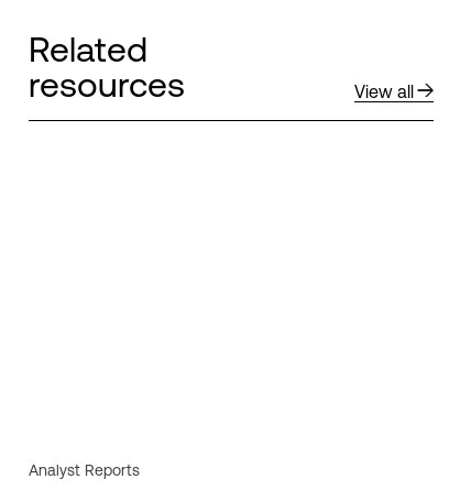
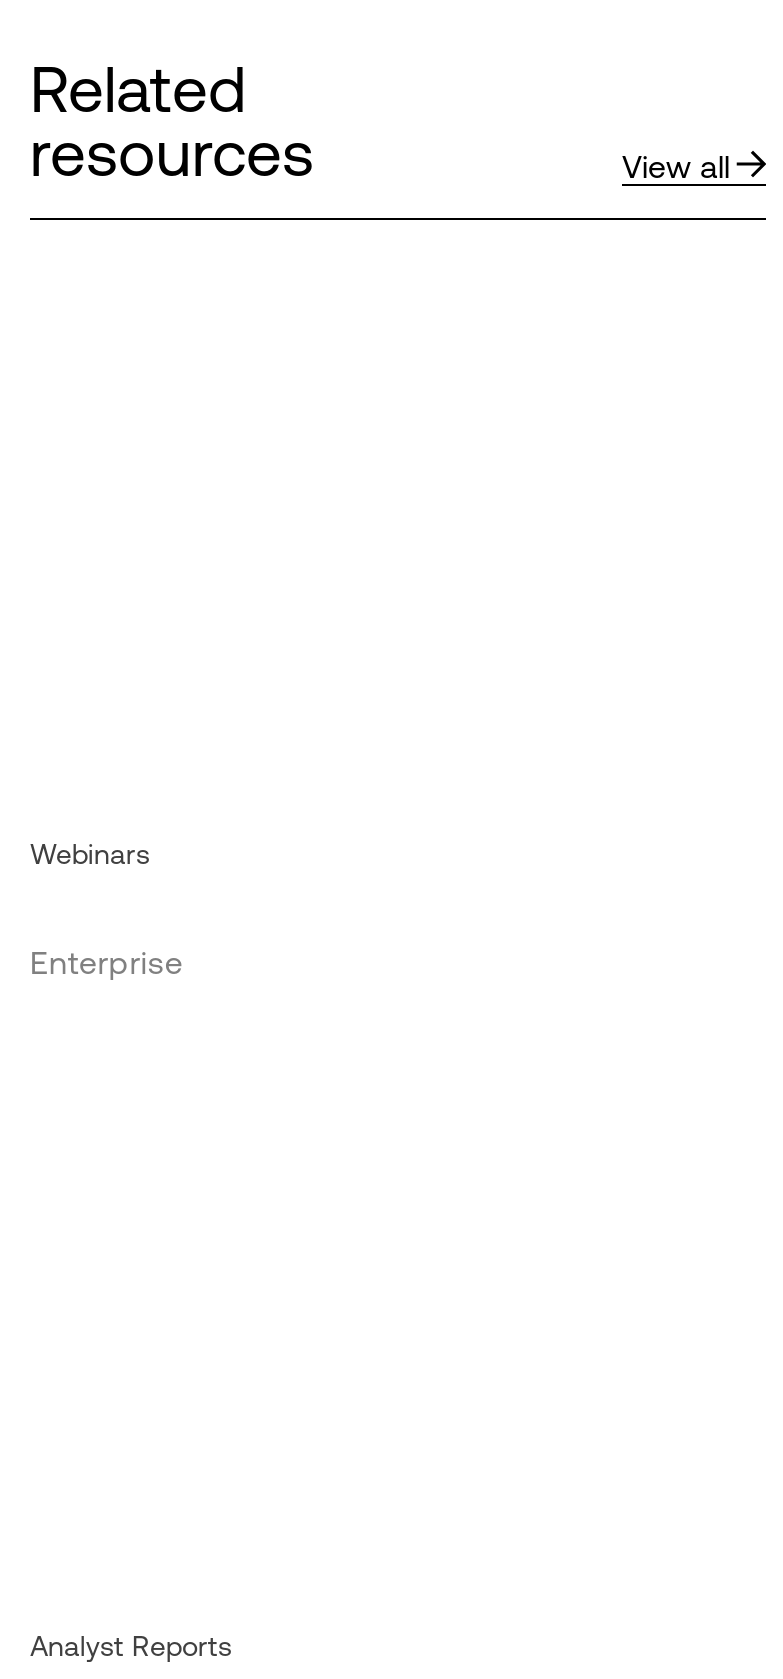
none -> [30,837,184,979] Webinars | Enterprise

